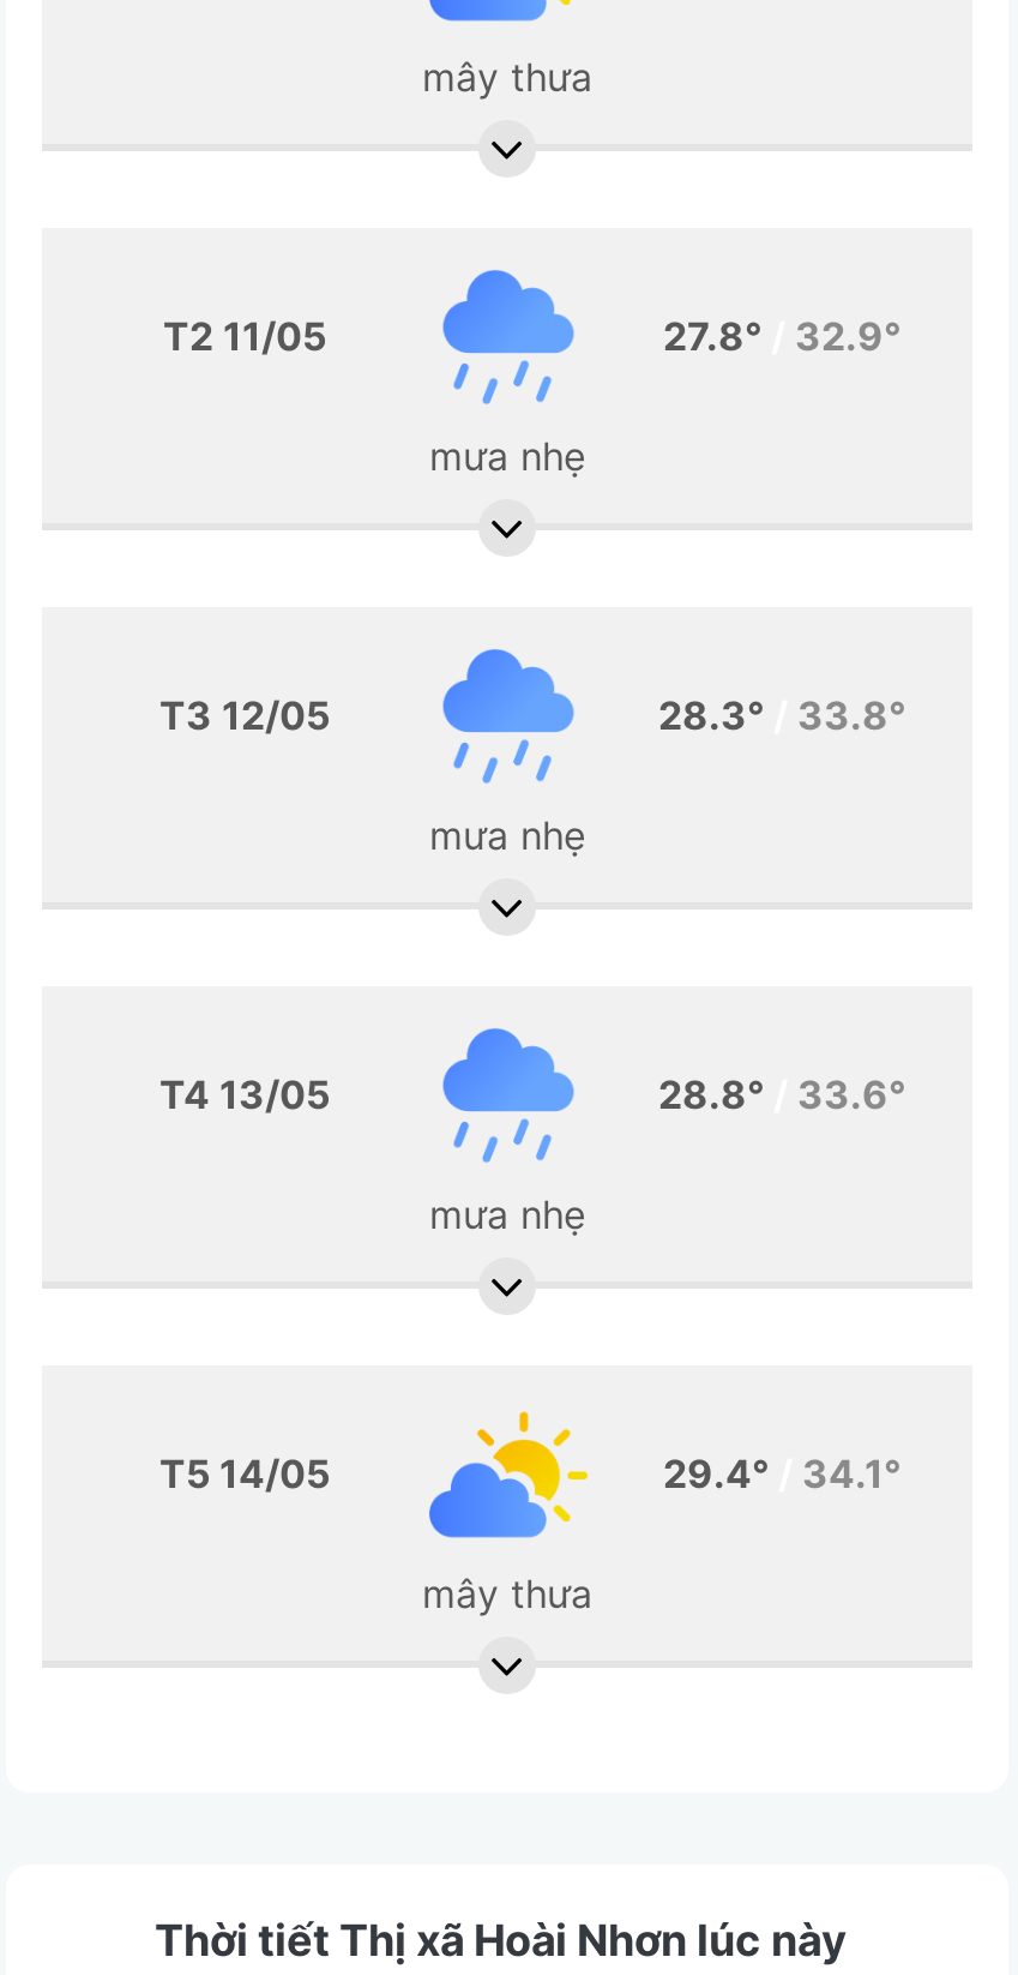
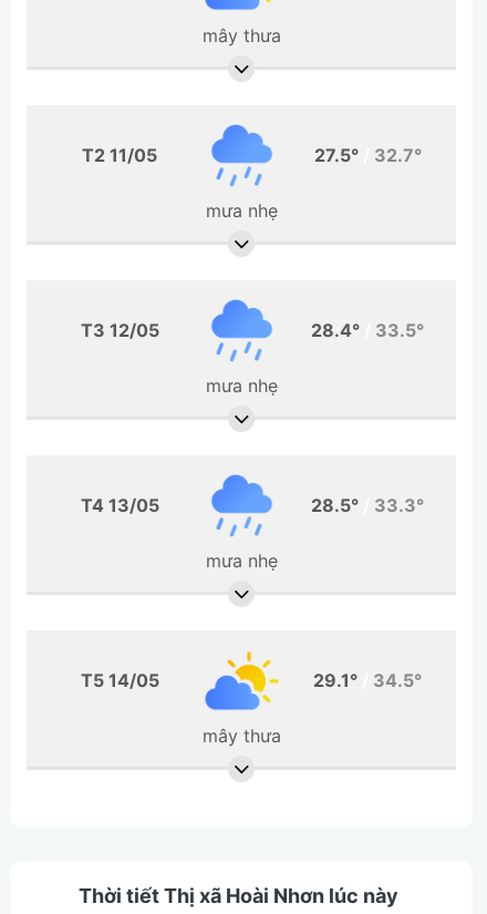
[663,311,900,359] 27.8° / 32.9° -> [314,144,422,166] 27.5° / 32.7°
[658,691,905,739] 28.3° / 33.8° -> [312,319,424,341] 28.4° / 33.5°
[658,1070,905,1118] 28.8° / 33.6° -> [312,494,424,516] 28.5° / 33.3°
[663,1449,900,1497] 29.4° / 34.1° -> [314,669,422,691] 29.1° / 34.5°

